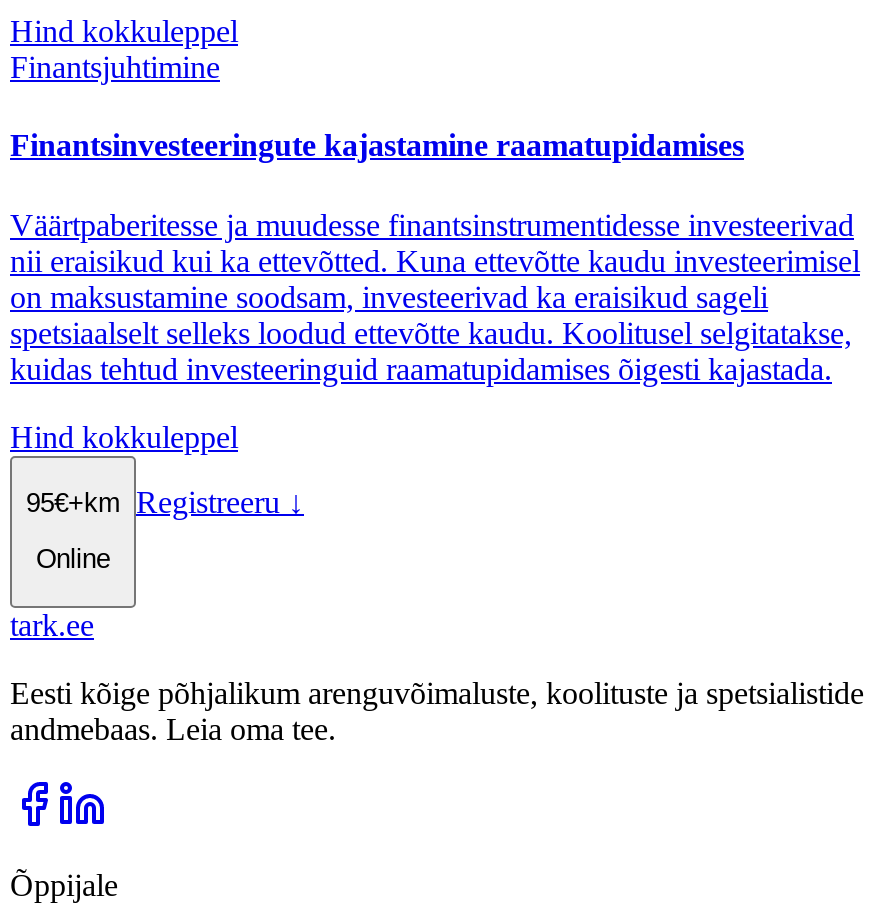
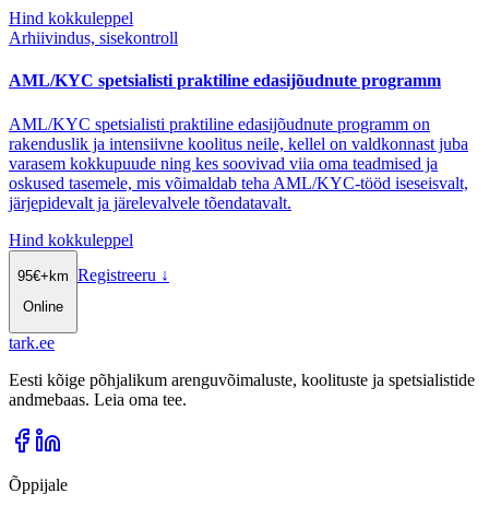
[10,50,220,84] Finantsjuhtimine -> [9,29,178,47] Arhiivindus, sisekontroll
[10,129,744,163] Finantsinvesteeringute kajastamine raamatupidamises -> [9,71,441,90] AML/KYC spetsialisti praktiline edasijõudnute programm
[10,207,860,385] Väärtpaberitesse ja muudesse finantsinstrumentidesse investeerivad | nii eraisikud kui ka ettevõtted. Kuna ettevõtte kaudu investeerimisel | on maksustamine soodsam, investeerivad ka eraisikud sageli | spetsiaalselt selleks loodud ettevõtte kaudu. Koolitusel selgitatakse, | kuidas tehtud investeeringuid raamatupidamises õigesti kajastada. -> [9,114,468,212] AML/KYC spetsialisti praktiline edasijõudnute programm on | rakenduslik ja intensiivne koolitus neile, kellel on valdkonnast juba | varasem kokkupuude ning kes soovivad viia oma teadmised ja | oskused tasemele, mis võimaldab teha AML/KYC-tööd iseseisvalt, | järjepidevalt ja järelevalvele tõendatavalt.

